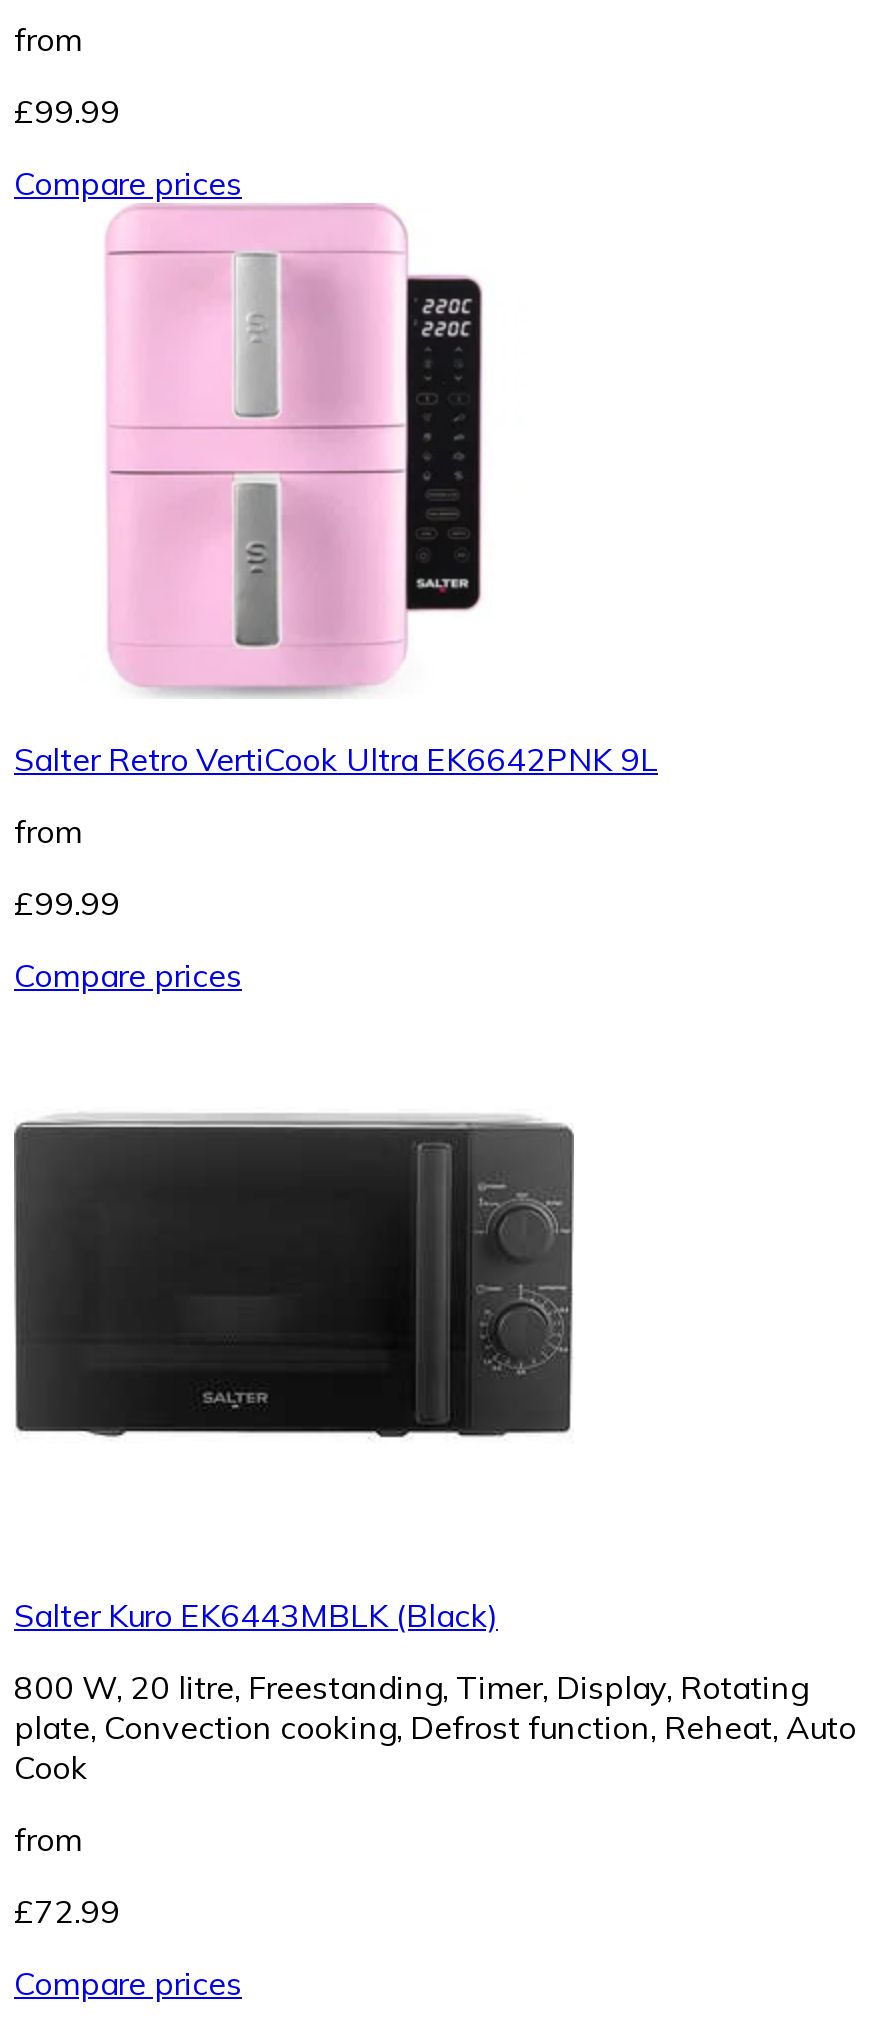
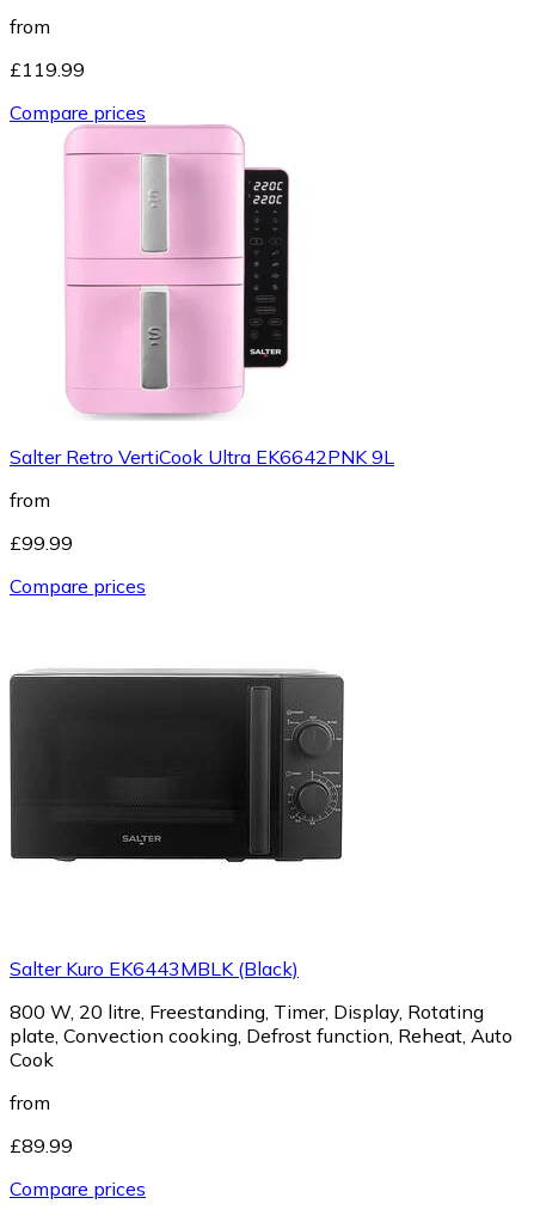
[14,90,120,130] £99.99 -> [10,57,85,81] £119.99
[14,1890,120,1930] £72.99 -> [10,1133,73,1157] £89.99

